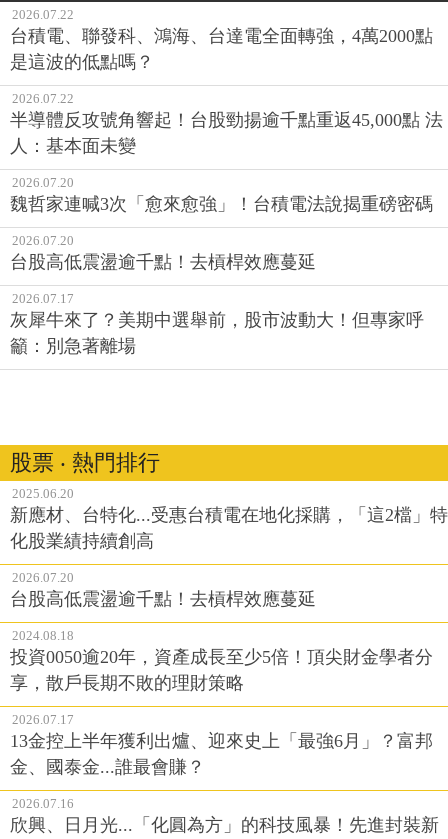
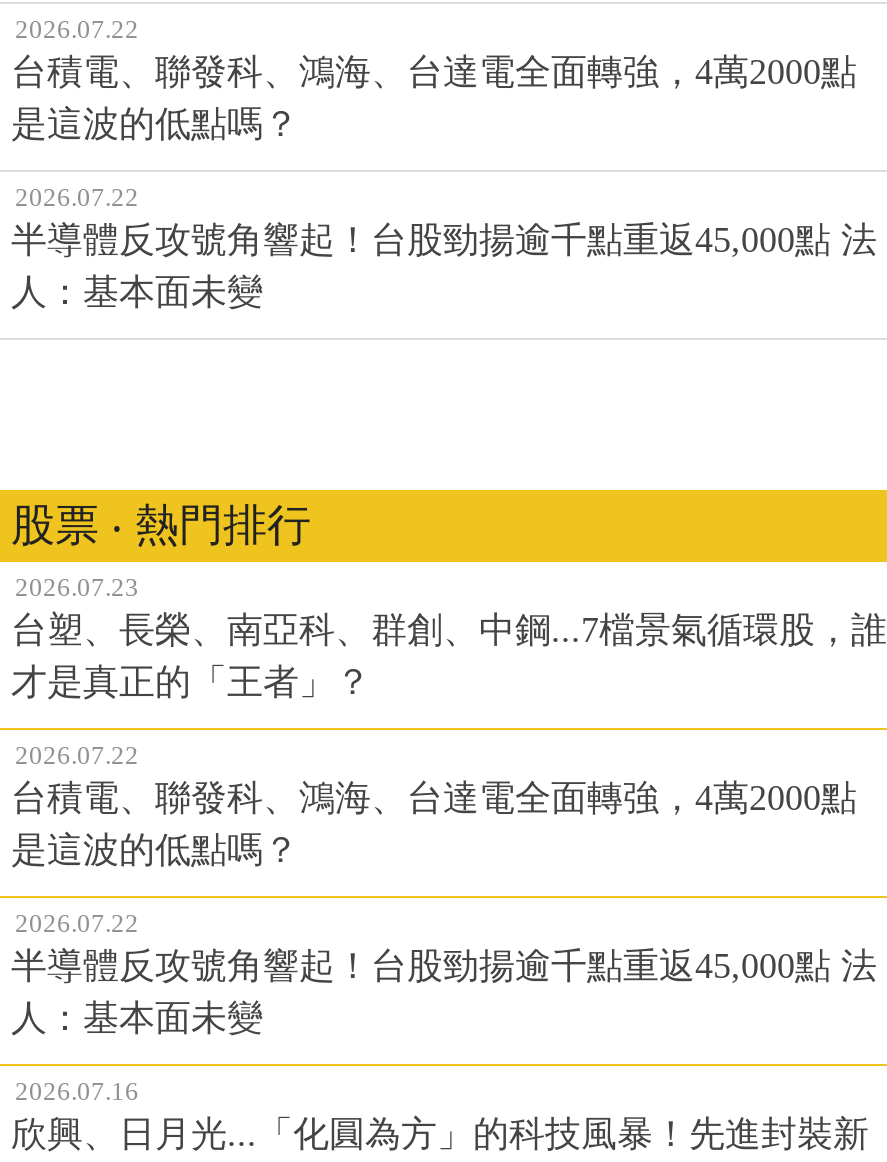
[10,175,433,356] 2026.07.20 | 魏哲家連喊3次「愈來愈強」！台積電法說揭重磅密碼 | 2026.07.20 | 台股高低震盪逾千點！去槓桿效應蔓延 | 2026.07.17 | 灰犀牛來了？美期中選舉前，股市波動大！但專家呼 | 籲：別急著離場 -> none
[10,486,448,777] 2025.06.20 | 新應材、台特化...受惠台積電在地化採購，「這2檔」特 | 化股業績持續創高 | 2026.07.20 | 台股高低震盪逾千點！去槓桿效應蔓延 | 2024.08.18 | 投資0050逾20年，資產成長至少5倍！頂尖財金學者分 | 享，散戶長期不敗的理財策略 | 2026.07.17 | 13金控上半年獲利出爐、迎來史上「最強6月」？富邦 | 金、國泰金...誰最會賺？ -> [11,572,887,1038] 2026.07.23 | 台塑、長榮、南亞科、群創、中鋼...7檔景氣循環股，誰 | 才是真正的「王者」？ | 2026.07.22 | 台積電、聯發科、鴻海、台達電全面轉強，4萬2000點 | 是這波的低點嗎？ | 2026.07.22 | 半導體反攻號角響起！台股勁揚逾千點重返45,000點 法 | 人：基本面未變

